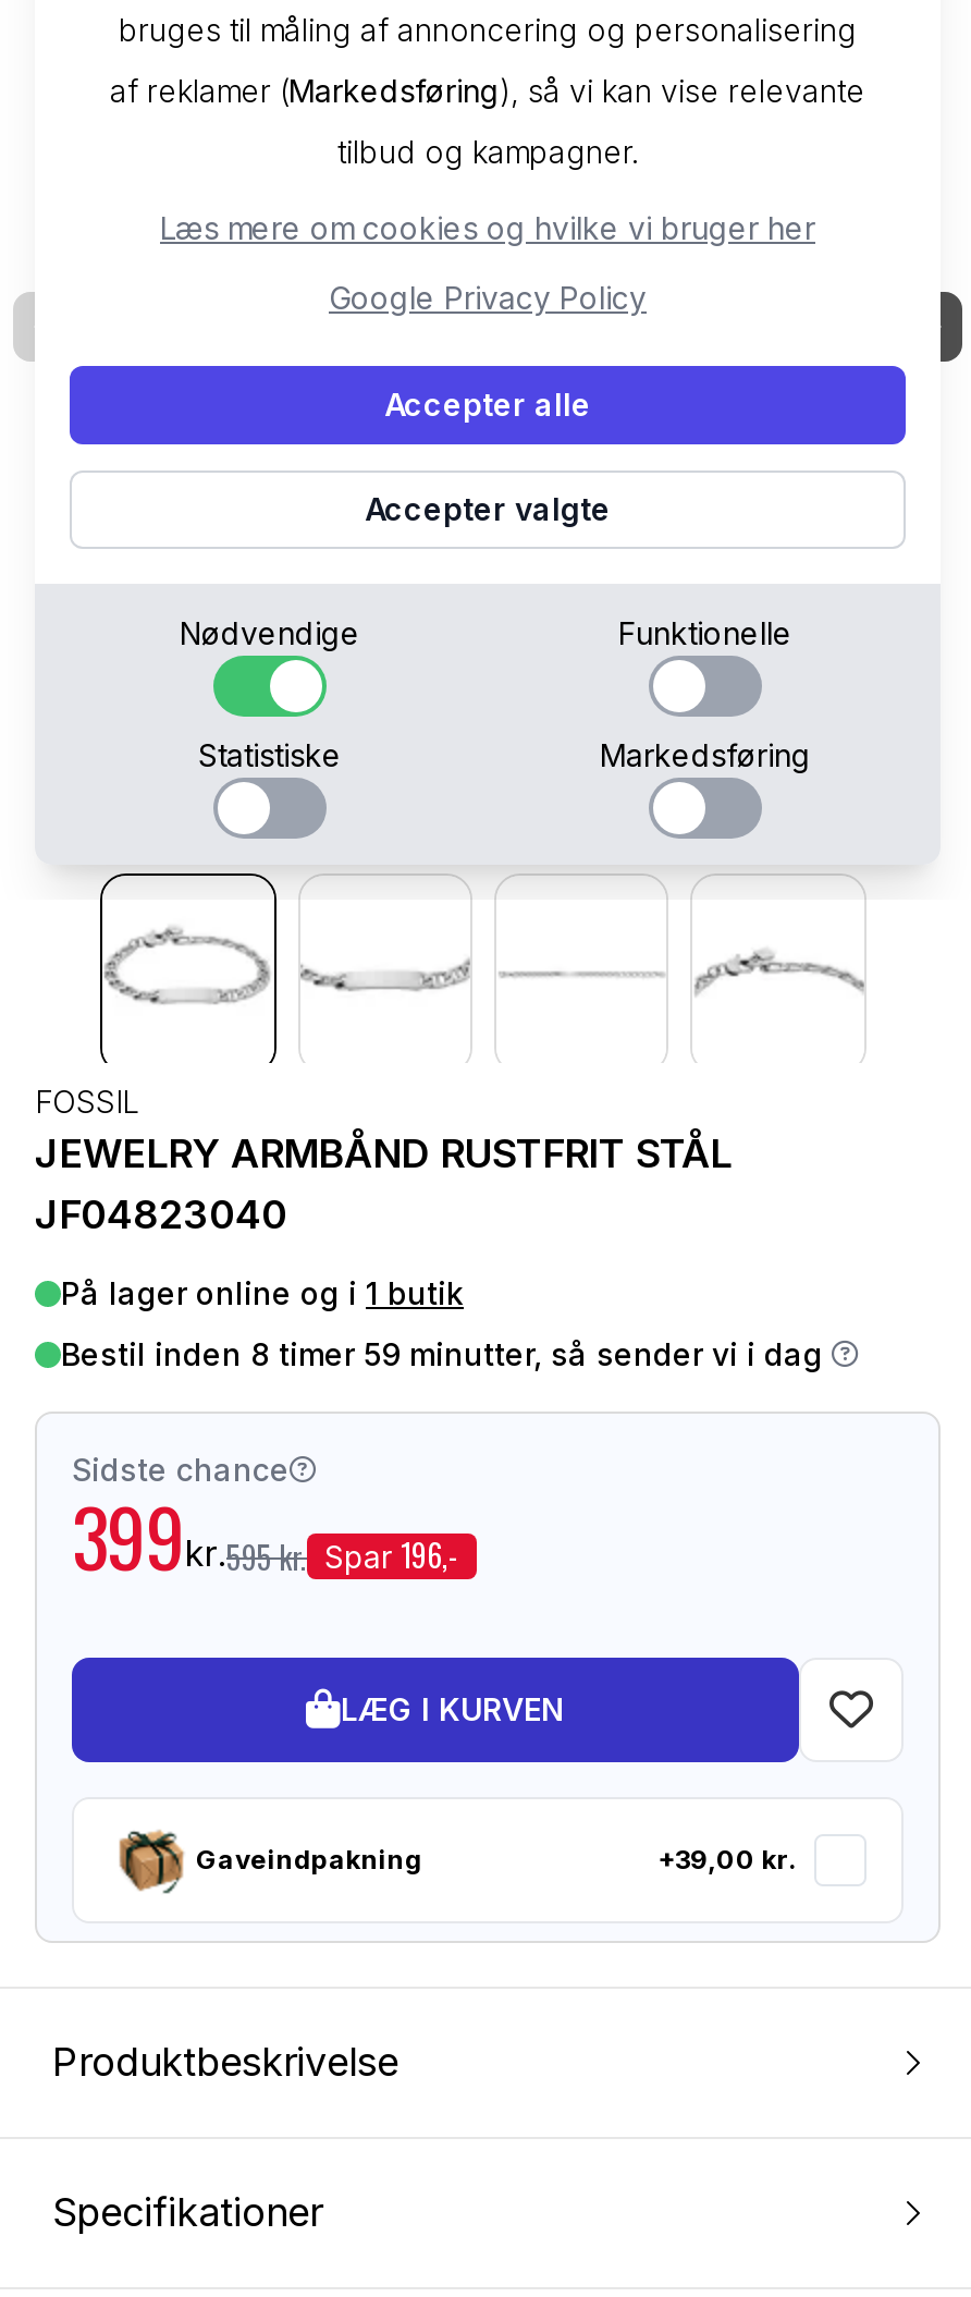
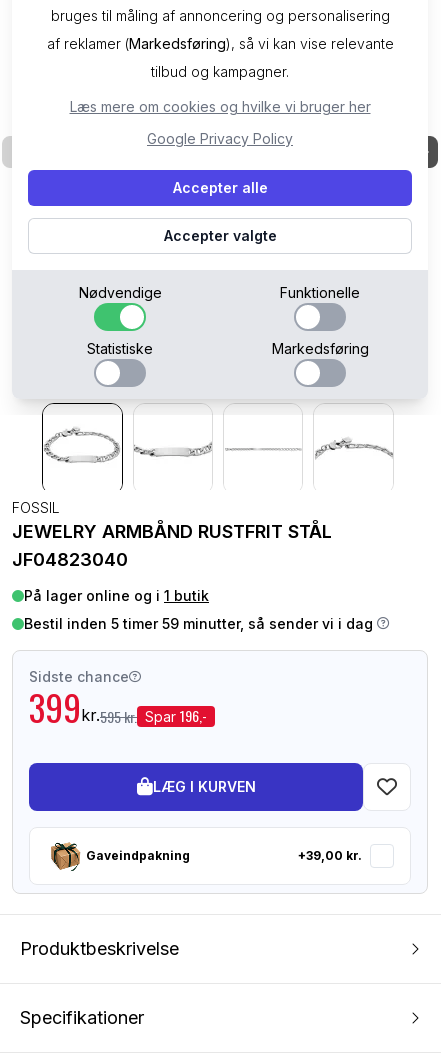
[61,1334,823,1371] Bestil inden 8 timer 59 minutter, så sender vi i dag -> [24,615,373,632] Bestil inden 5 timer 59 minutter, så sender vi i dag

